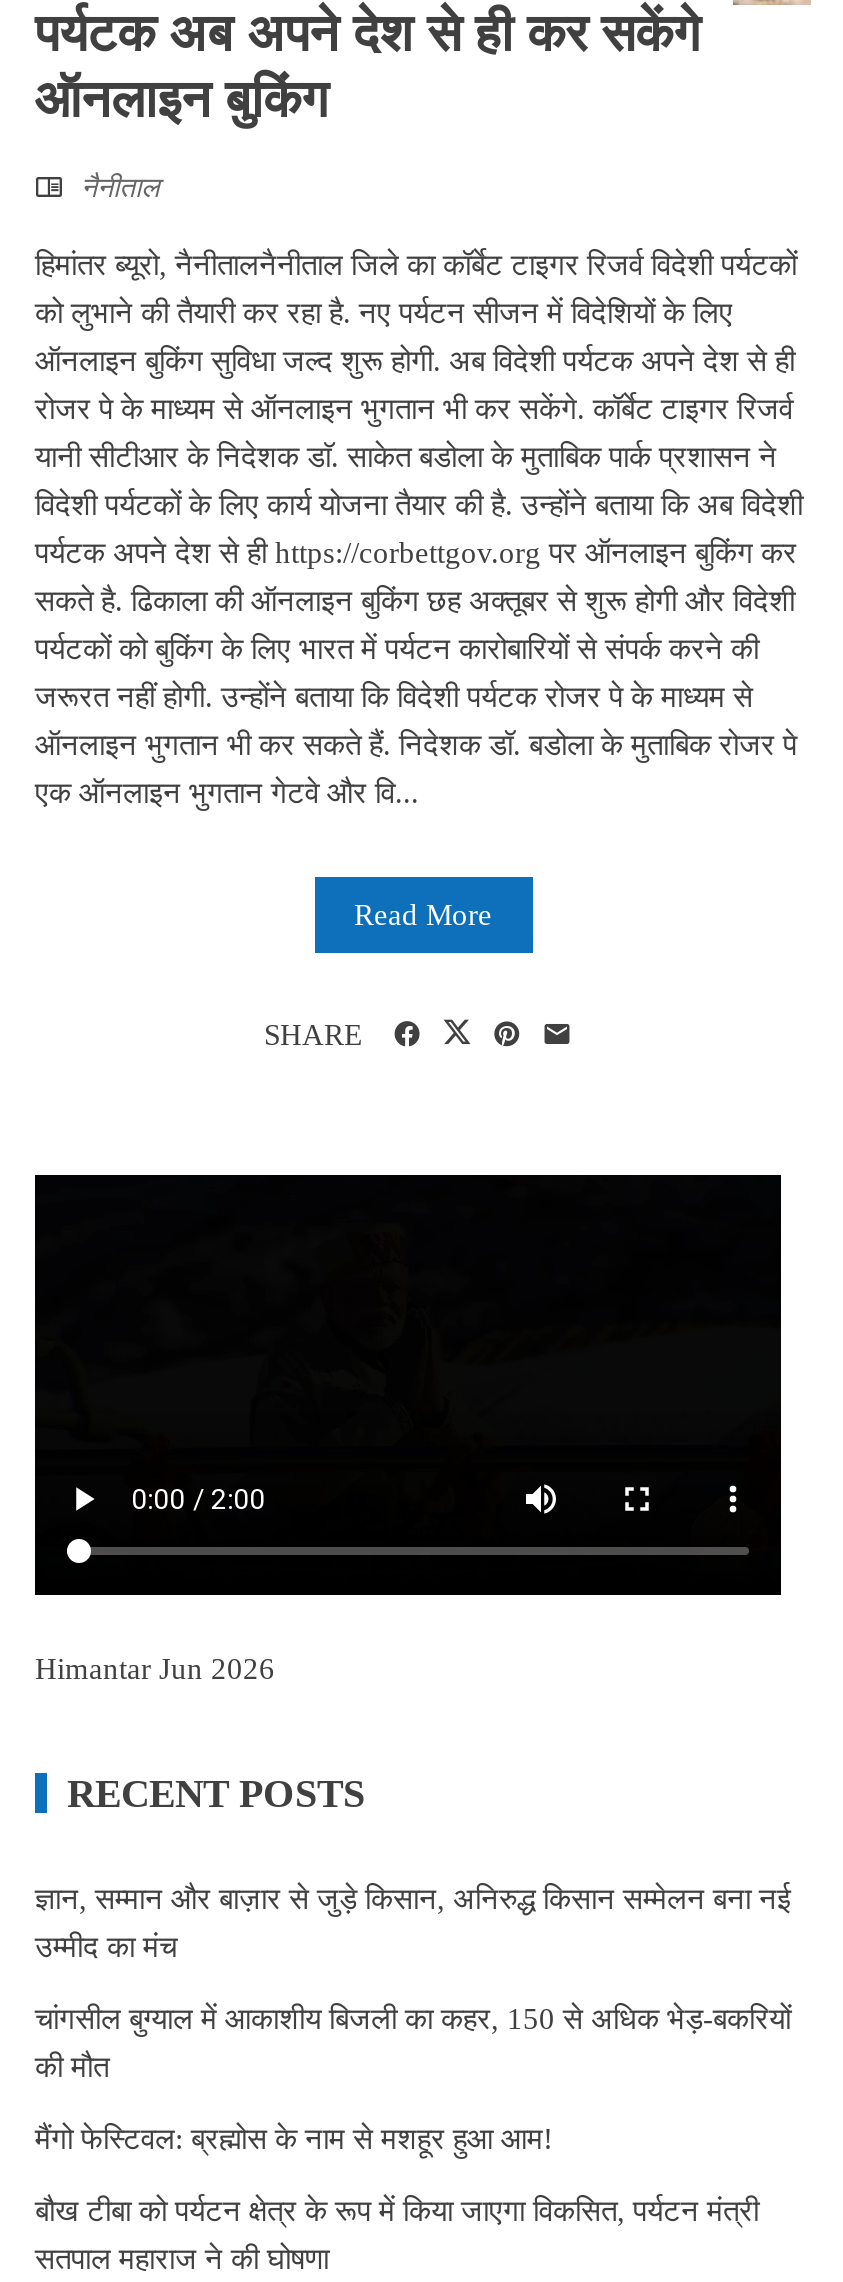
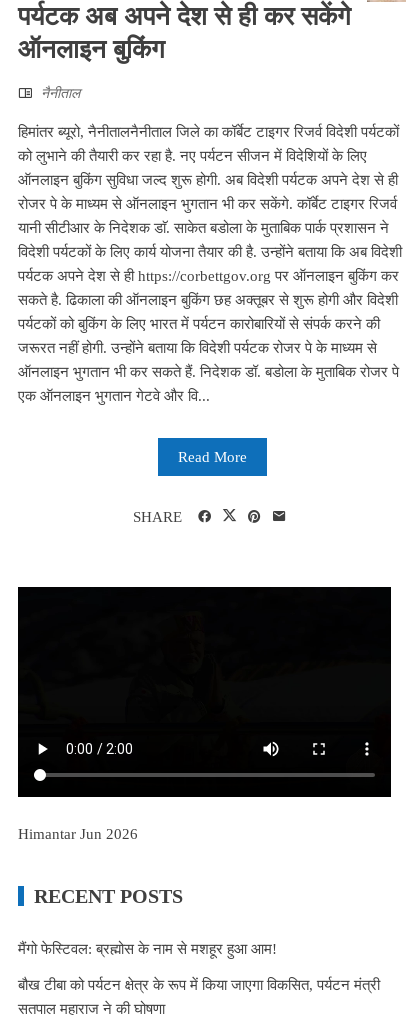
[35,1882,791,2082] ज्ञान, सम्मान और बाज़ार से जुड़े किसान, अनिरुद्ध किसान सम्मेलन बना नई | उम्मीद का मंच | चांगसील बुग्याल में आकाशीय बिजली का कहर, 150 से अधिक भेड़-बकरियों | की मौत -> none

